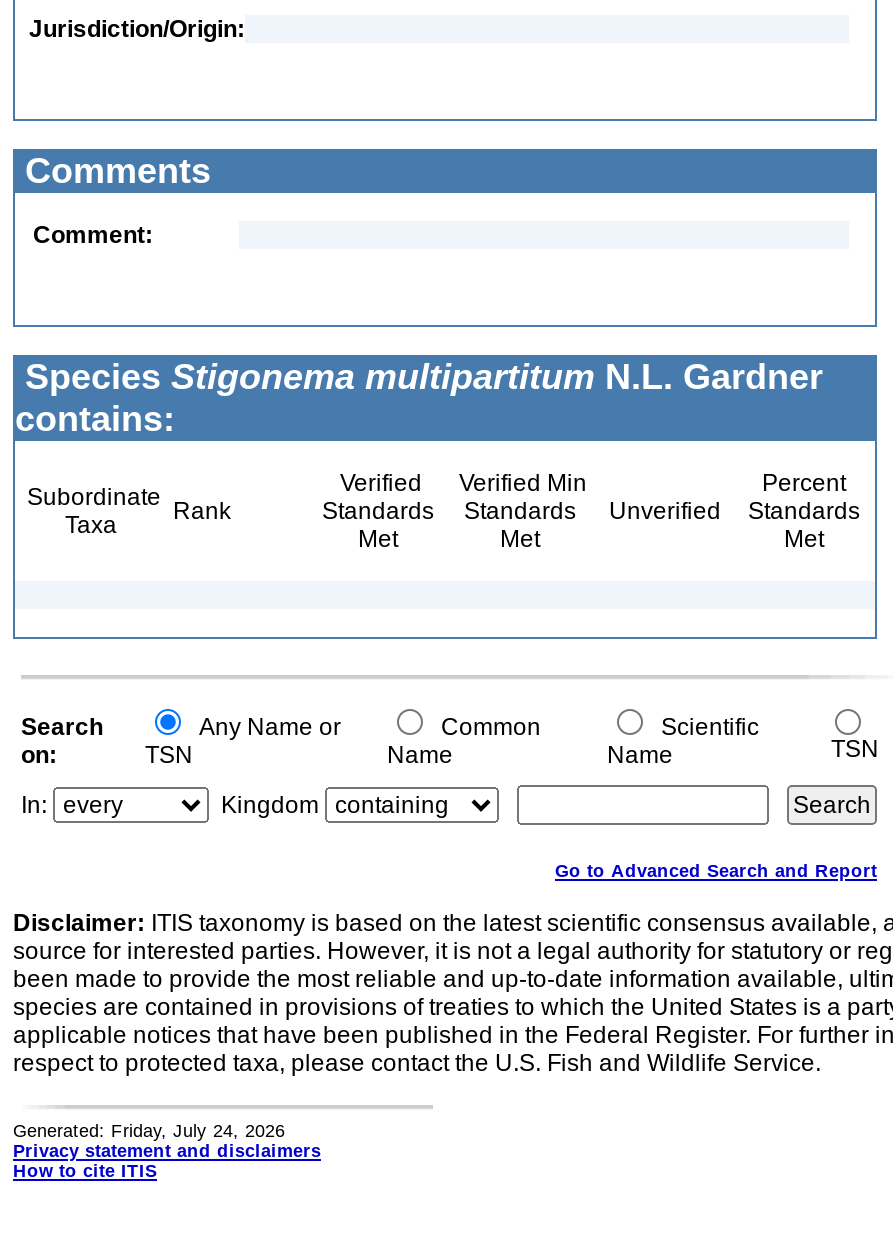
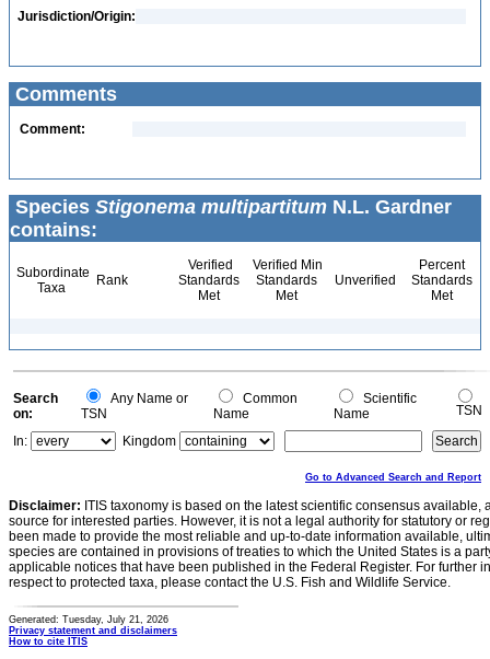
[13,1121,285,1141] Generated: Friday, July 24, 2026 -> [9,614,168,625] Generated: Tuesday, July 21, 2026

